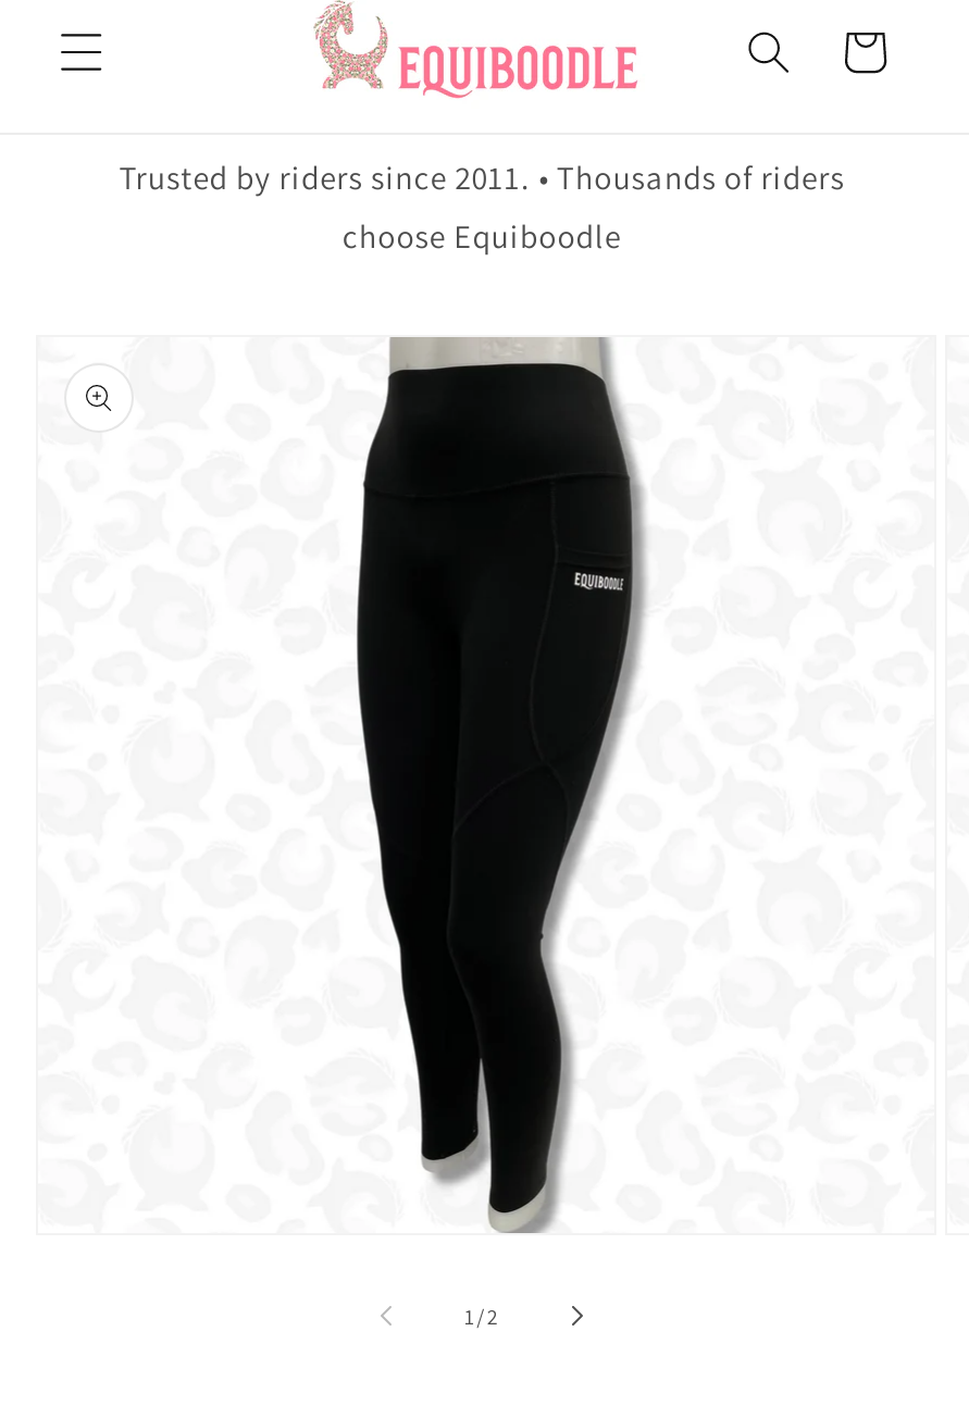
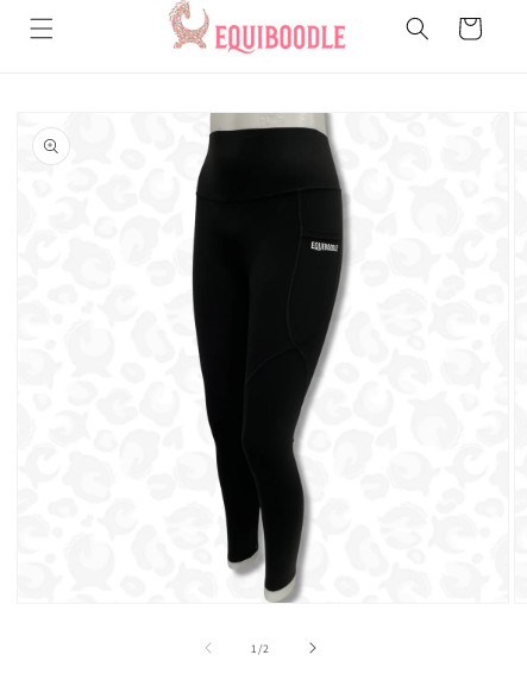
[119,157,845,257] Trusted by riders since 2011. • Thousands of riders | choose Equiboodle -> none

